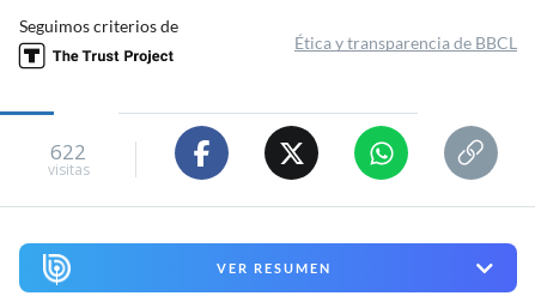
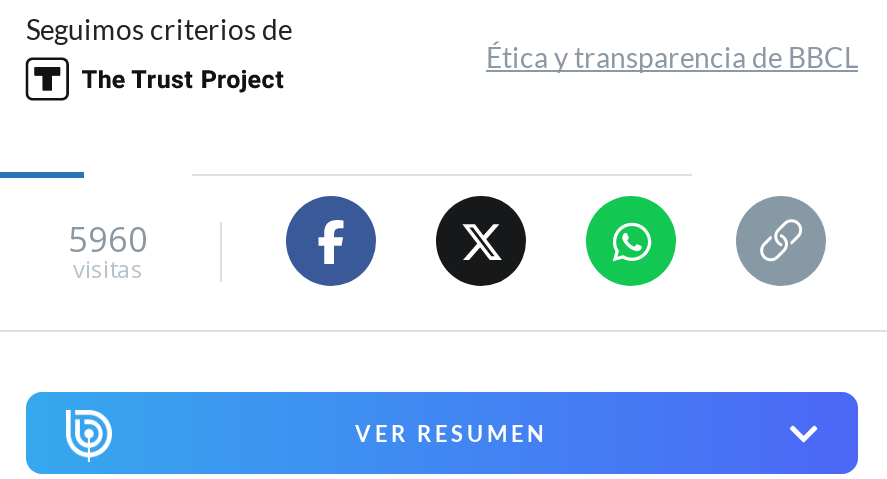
[50,138,86,165] 622 -> [68,216,148,262] 5960

